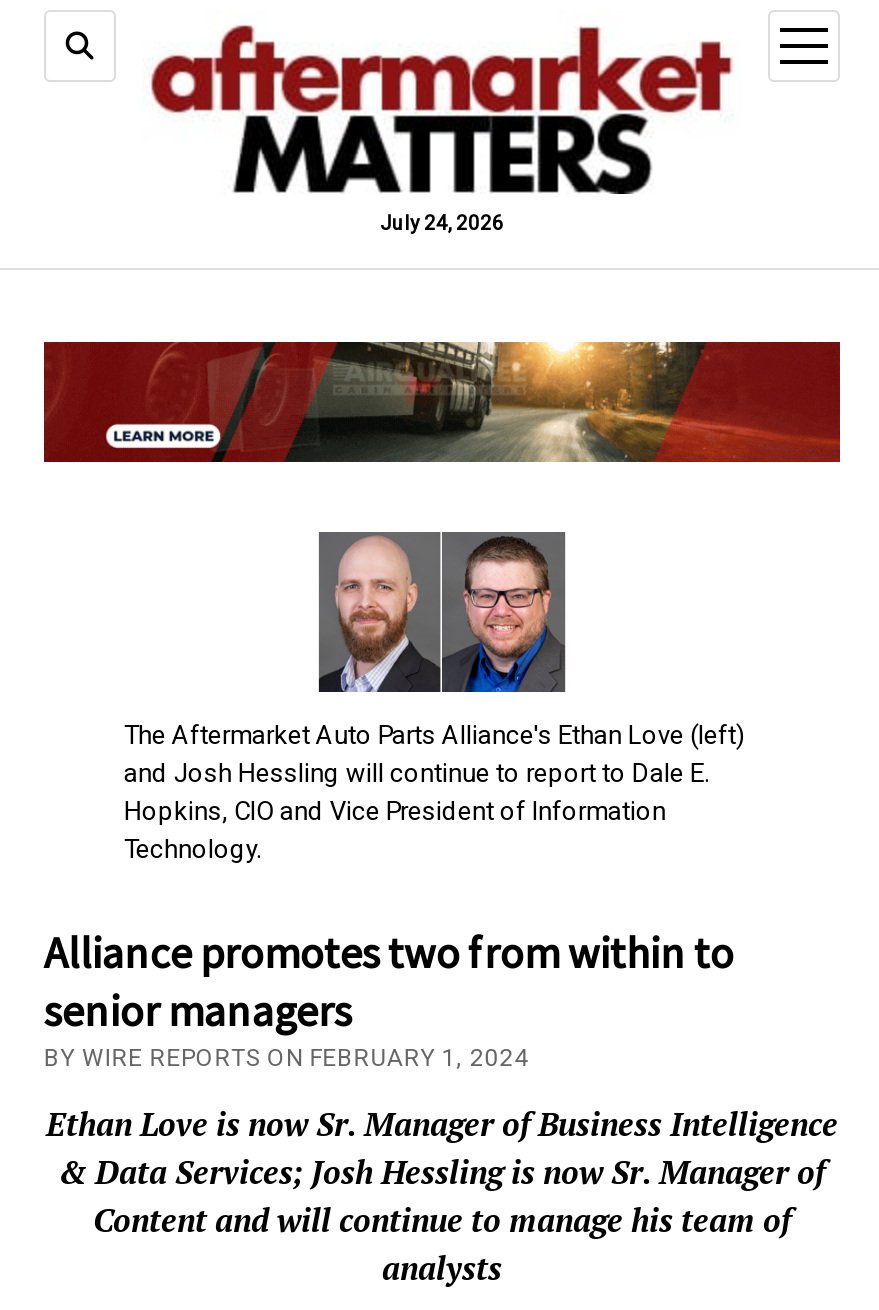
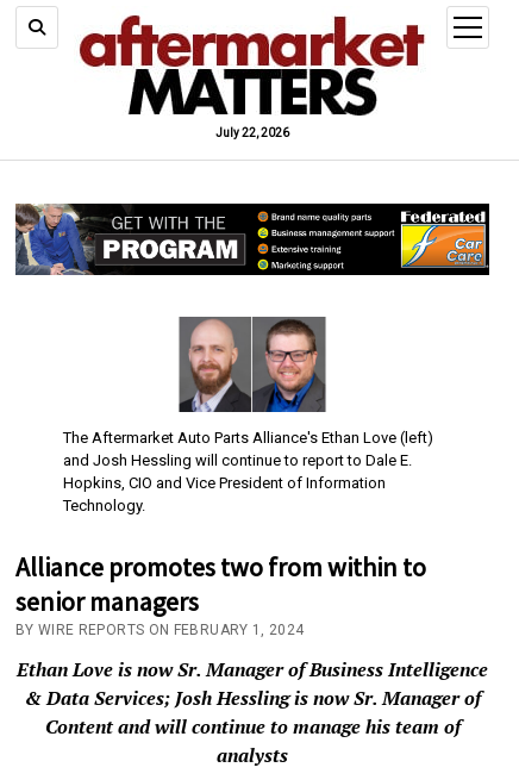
[380,212,504,234] July 24, 2026 -> [215,126,289,139] July 22, 2026
[42,340,842,464] [image] -> [14,202,490,276] [image]

